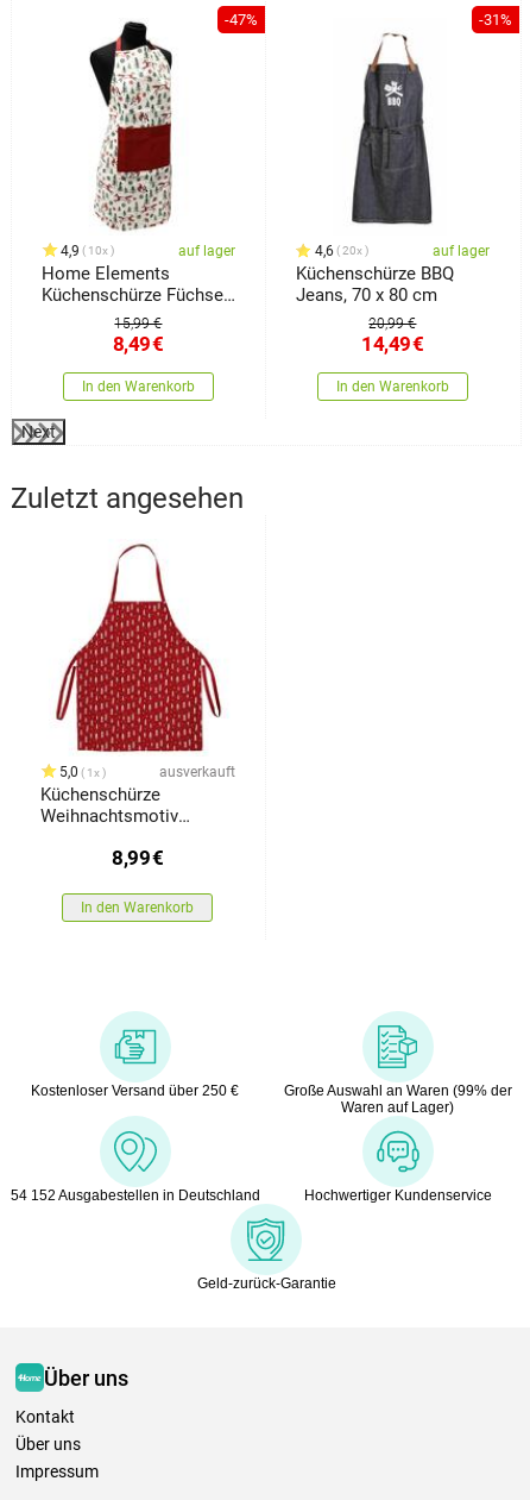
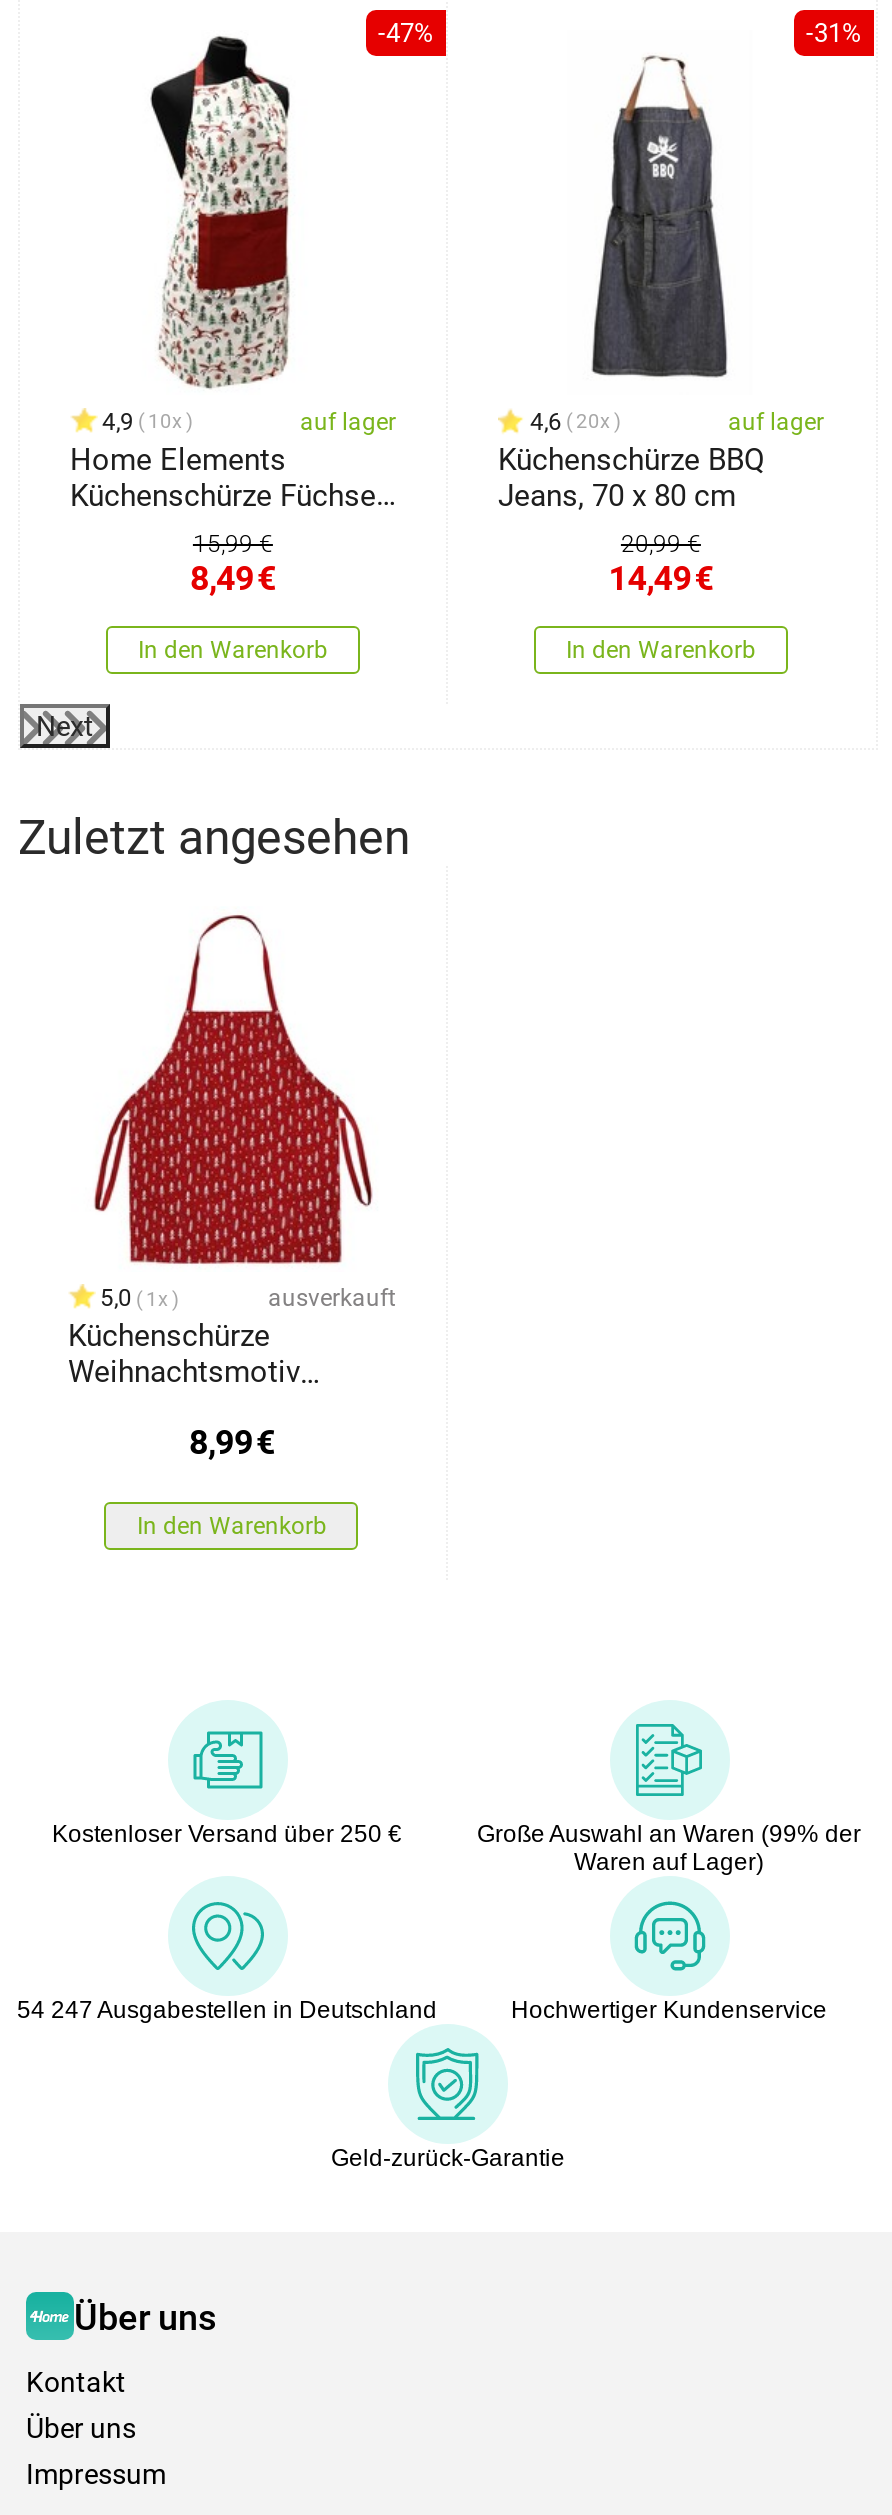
[10,1188,260,1204] 54 152 Ausgabestellen in Deutschland -> [17,1997,437,2025] 54 247 Ausgabestellen in Deutschland

